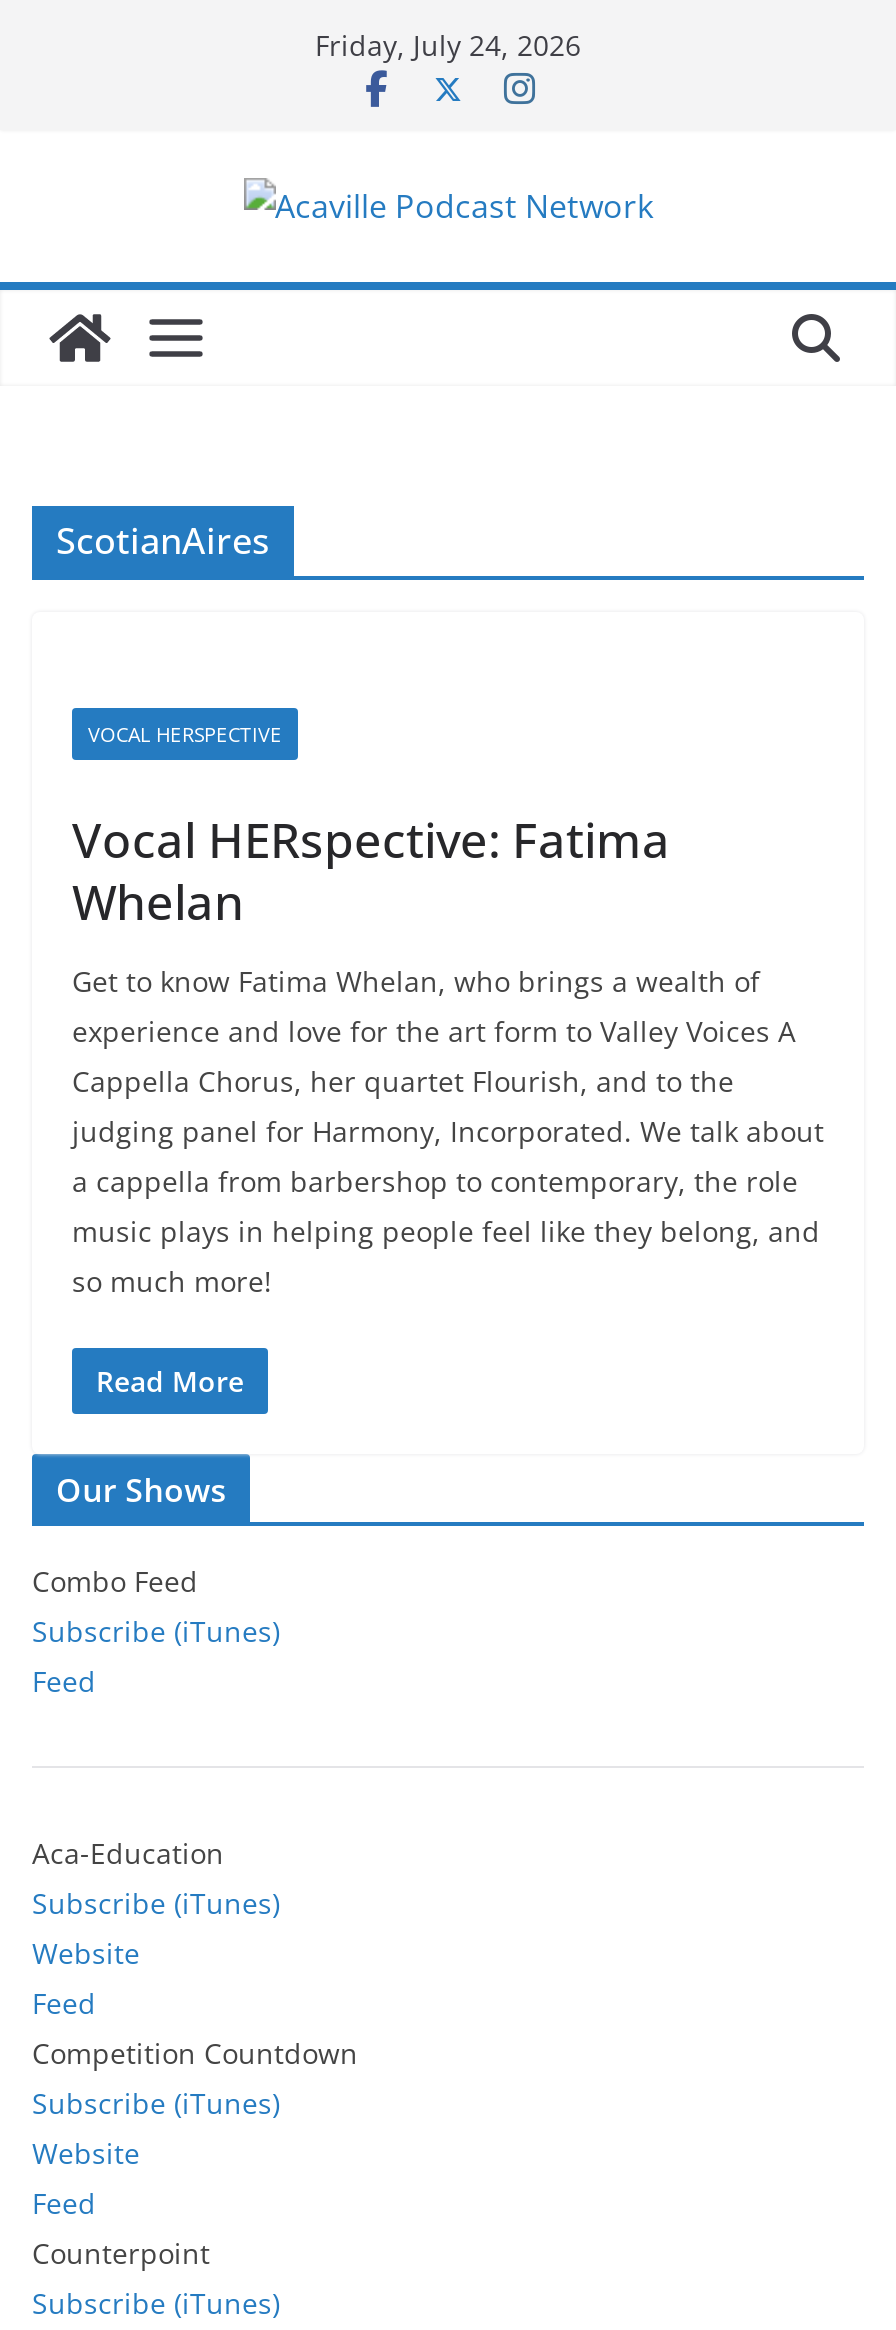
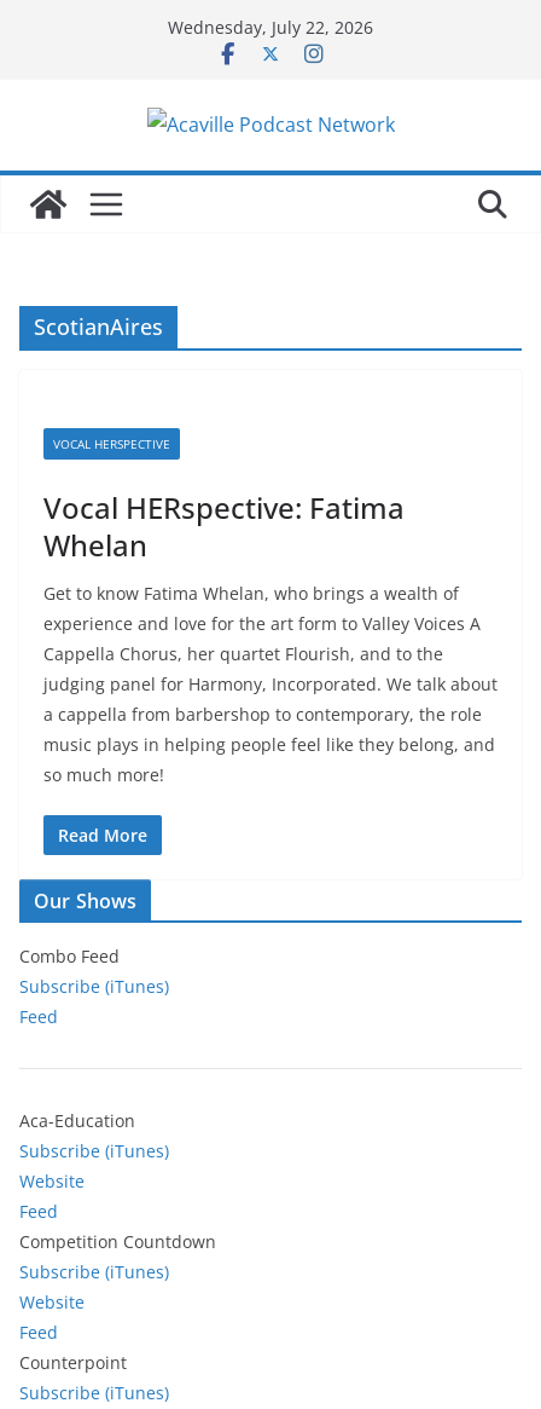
[315,26,581,64] Friday, July 24, 2026 -> [168,16,373,39] Wednesday, July 22, 2026

